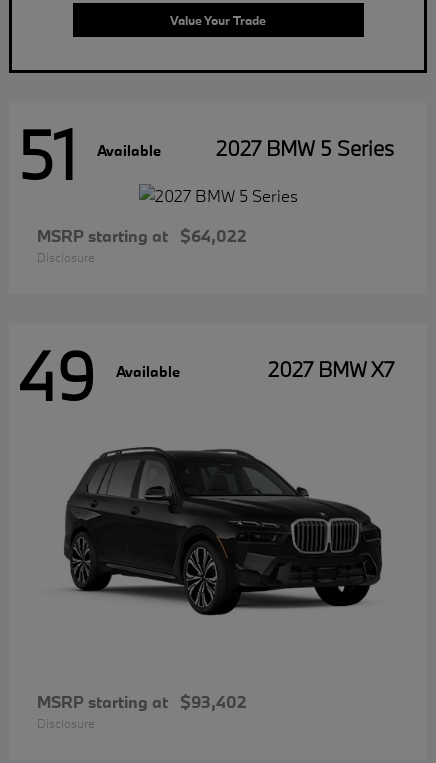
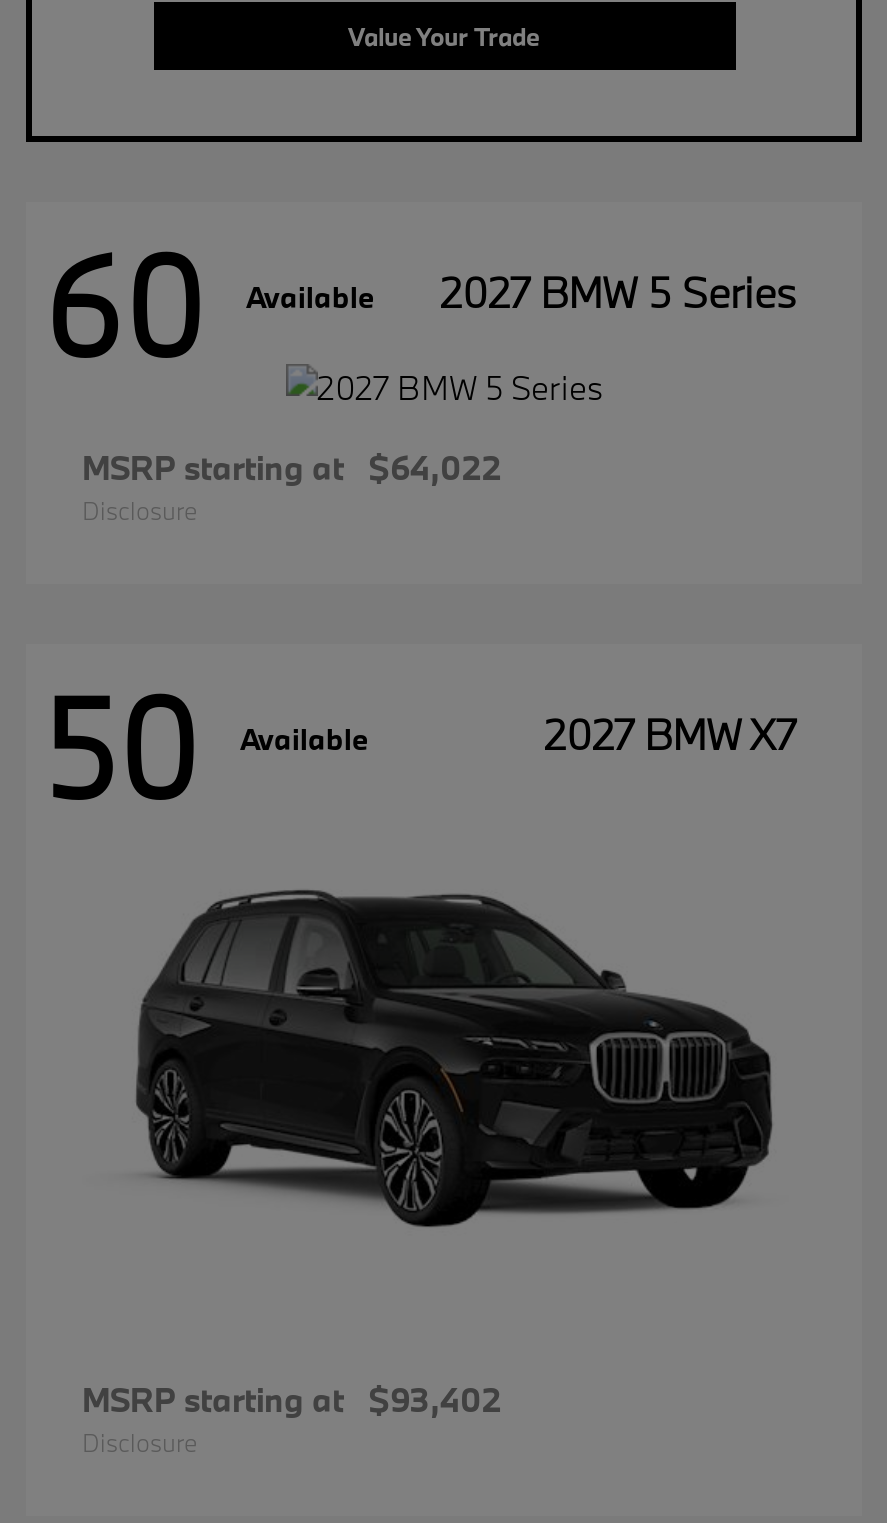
[17,111,77,198] 51 -> [42,219,206,393] 60
[17,332,180,419] 49 Available -> [42,660,368,834] 50 Available

